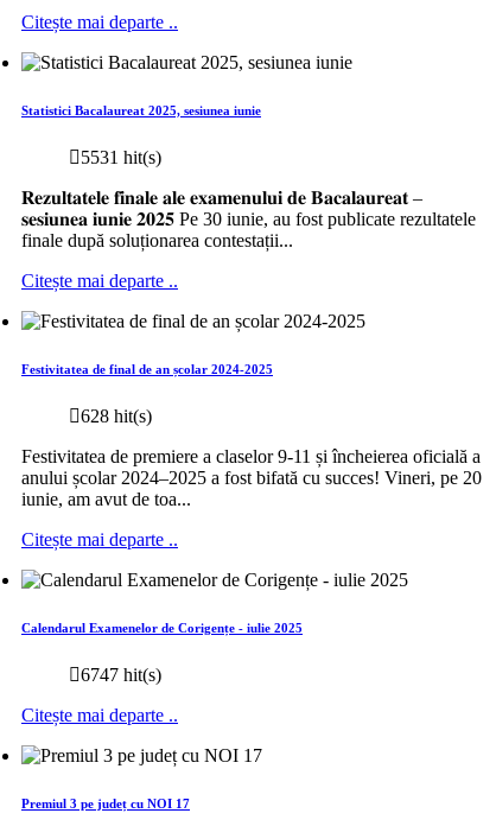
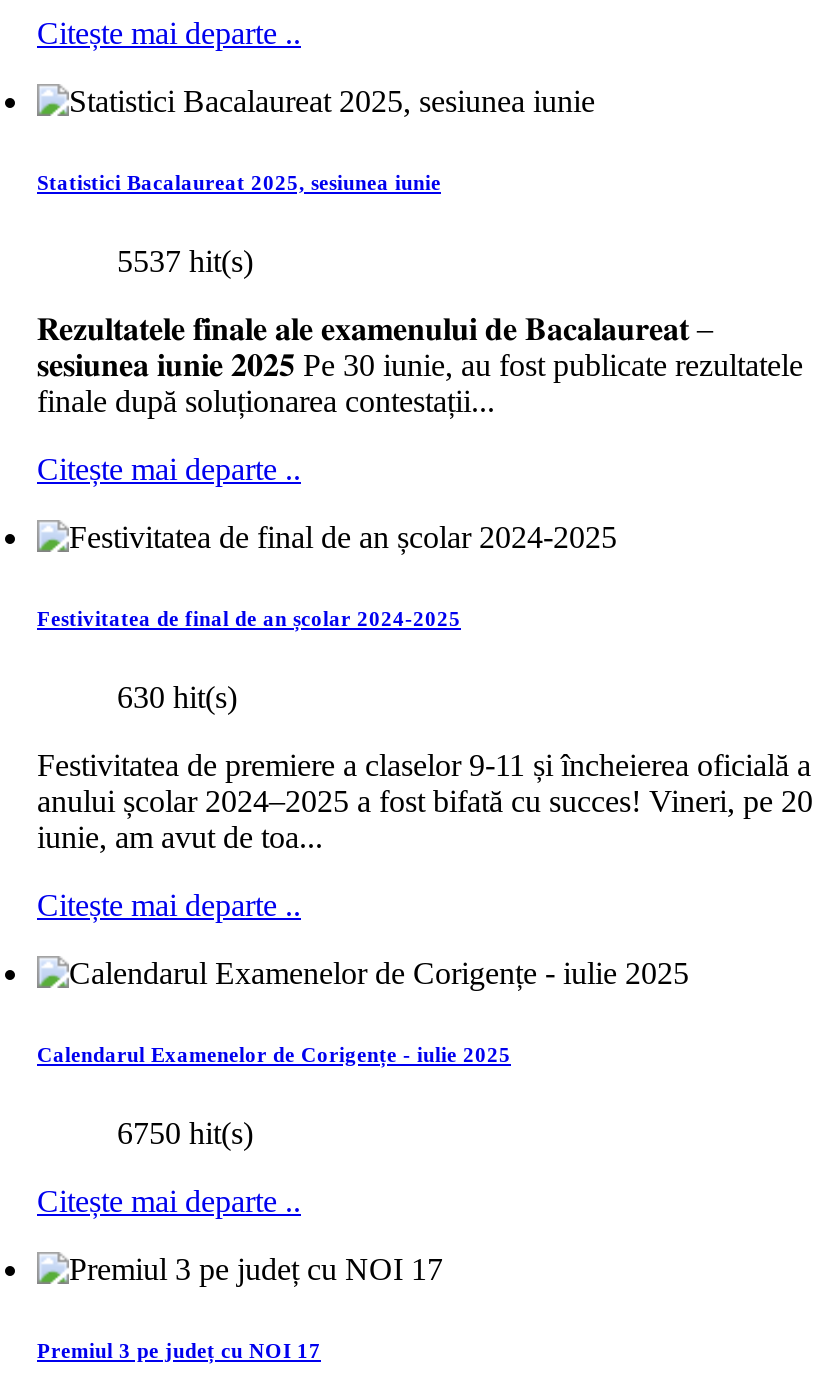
[81,147,161,167] 5531 hit(s) -> [117,244,253,278] 5537 hit(s)
[81,406,152,426] 628 hit(s) -> [117,679,237,713] 630 hit(s)
[81,664,161,684] 6747 hit(s) -> [117,1115,253,1149] 6750 hit(s)

